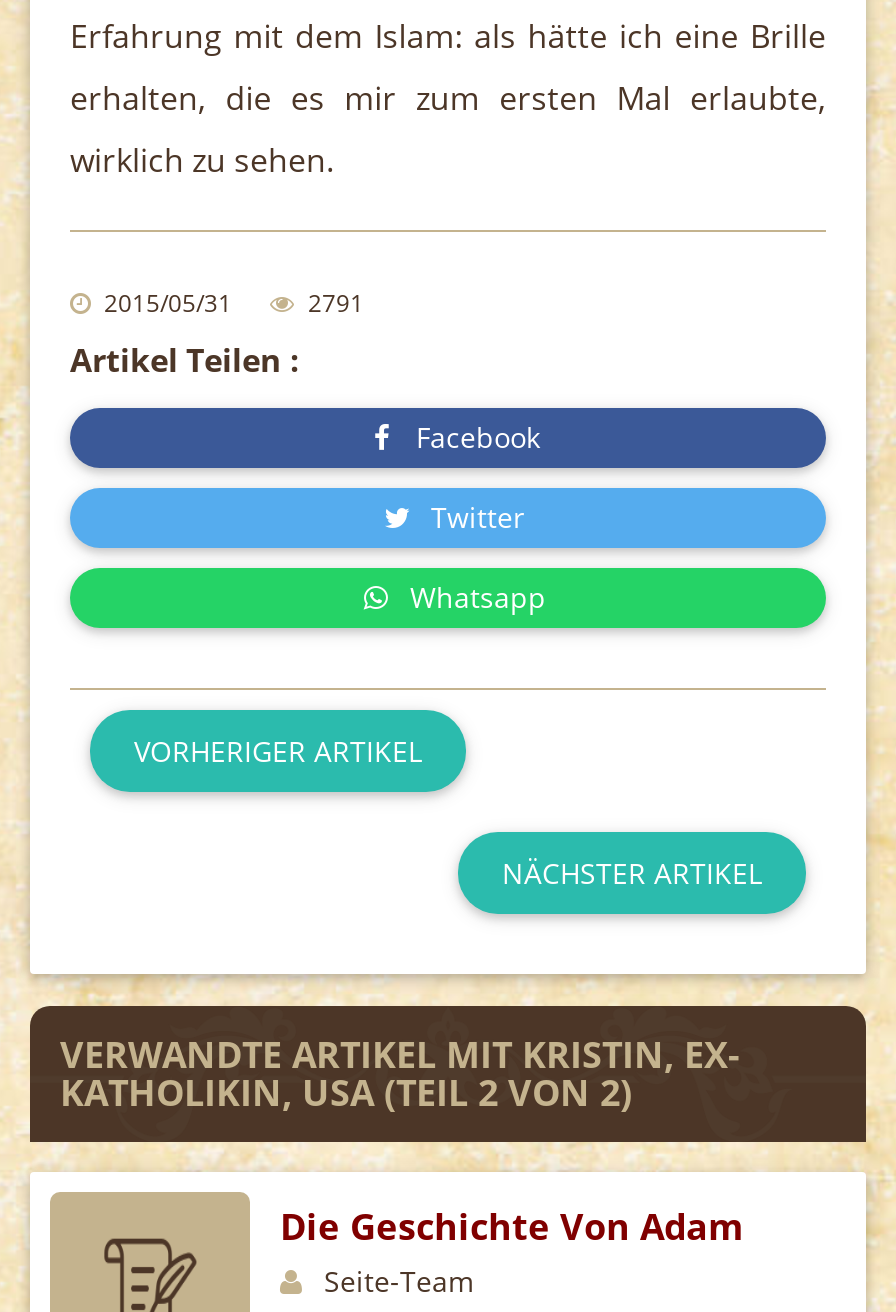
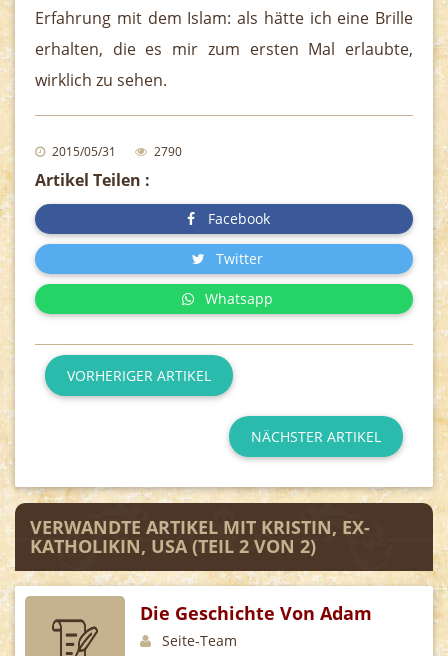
[308,286,364,320] 2791 -> [154,143,182,160] 2790

